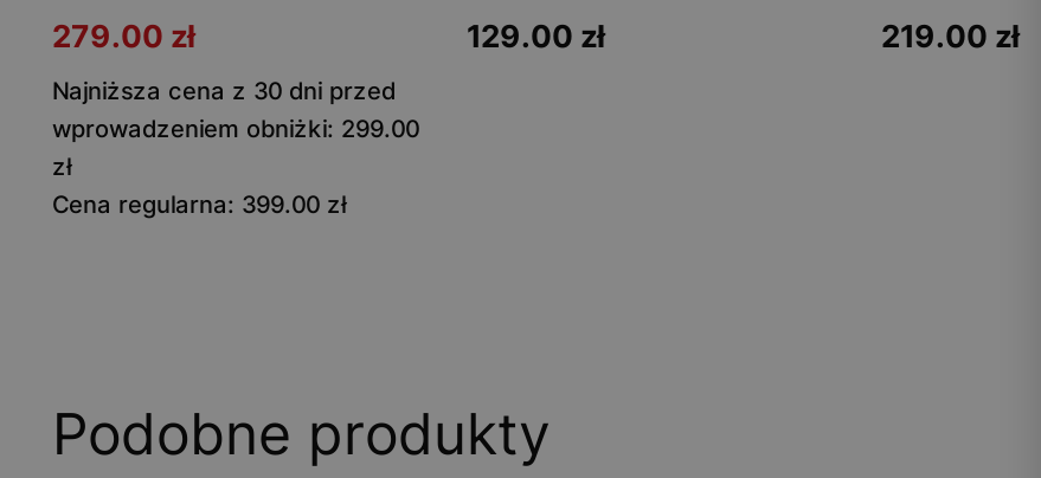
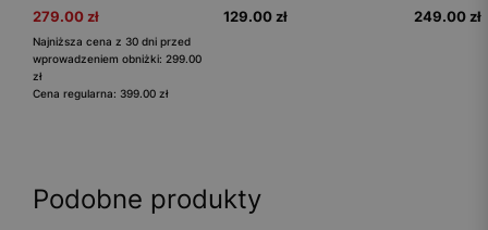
[881,16,1021,54] 219.00 zł -> [414,7,481,25] 249.00 zł

